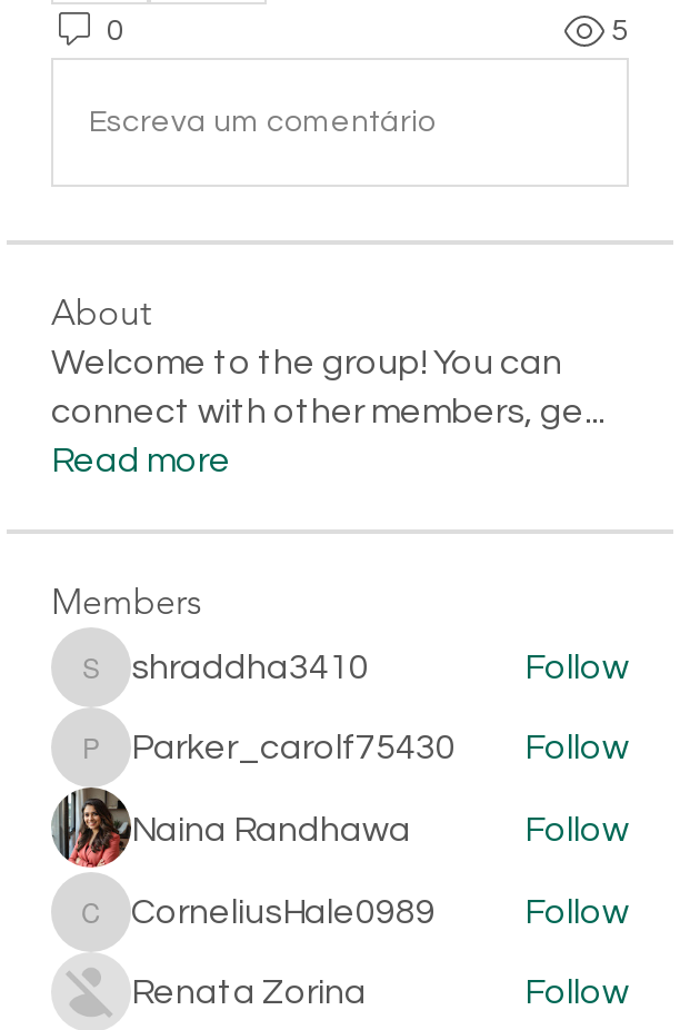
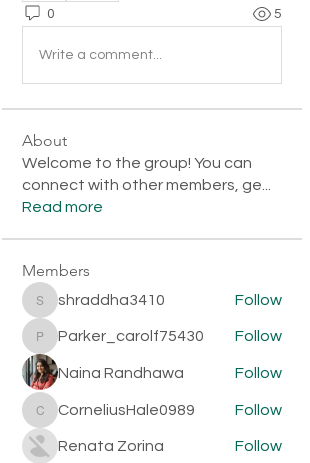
[89,106,436,137] Escreva um comentário -> [39,47,162,61] Write a comment...

